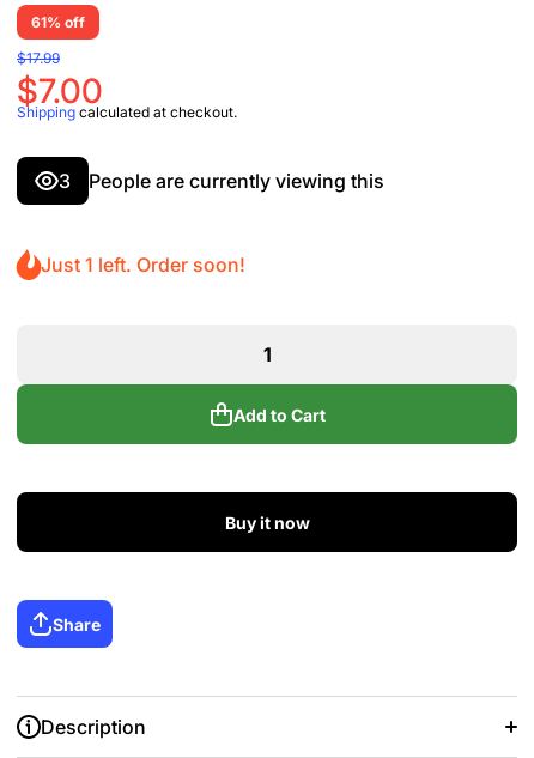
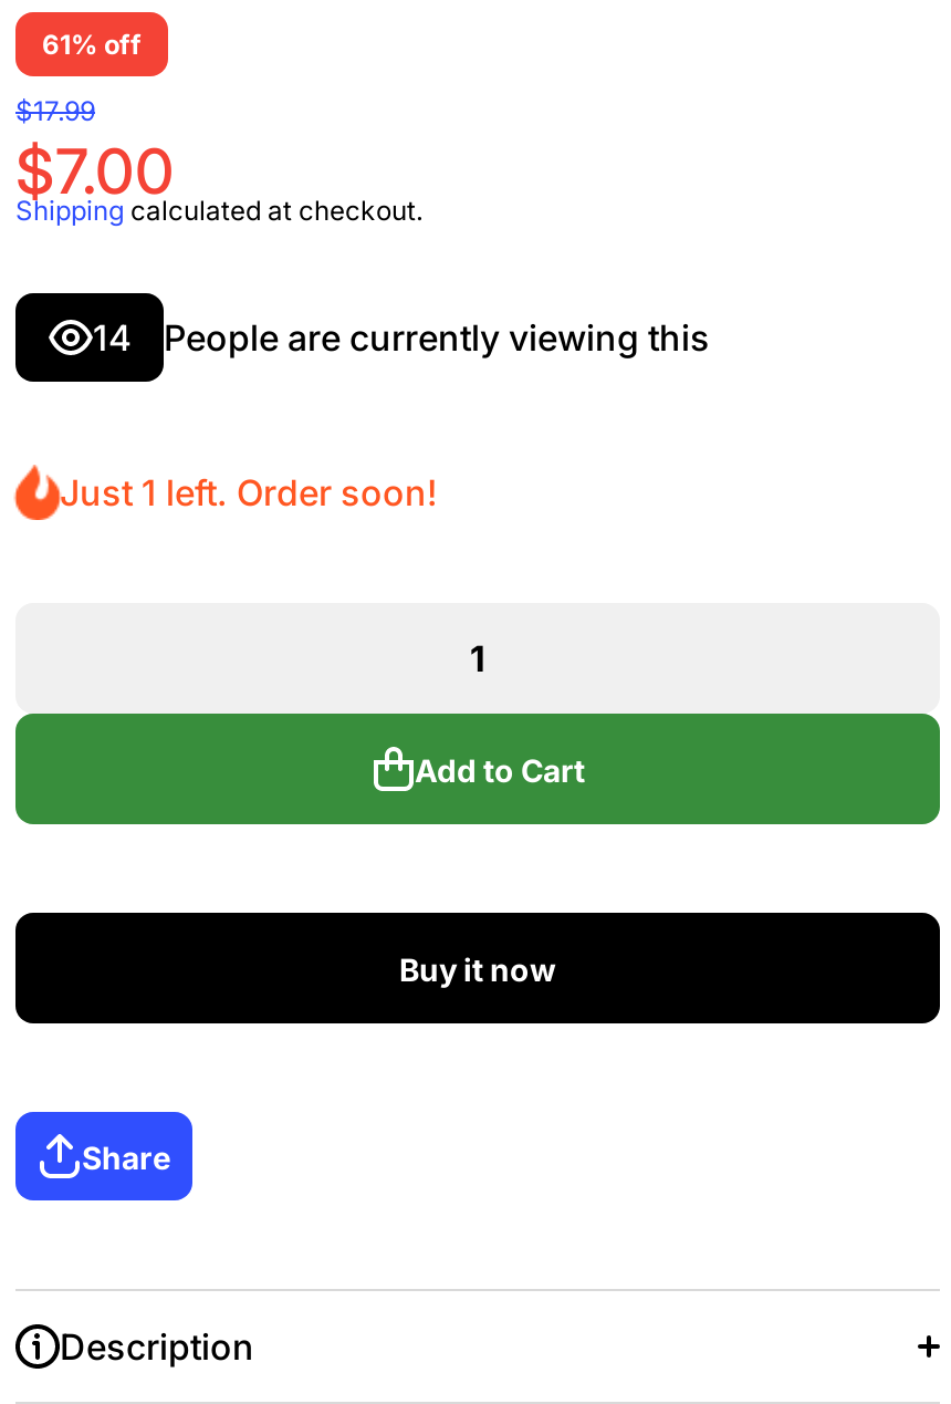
[59,169,384,193] 3 People are currently viewing this -> [93,316,710,360] 14 People are currently viewing this

